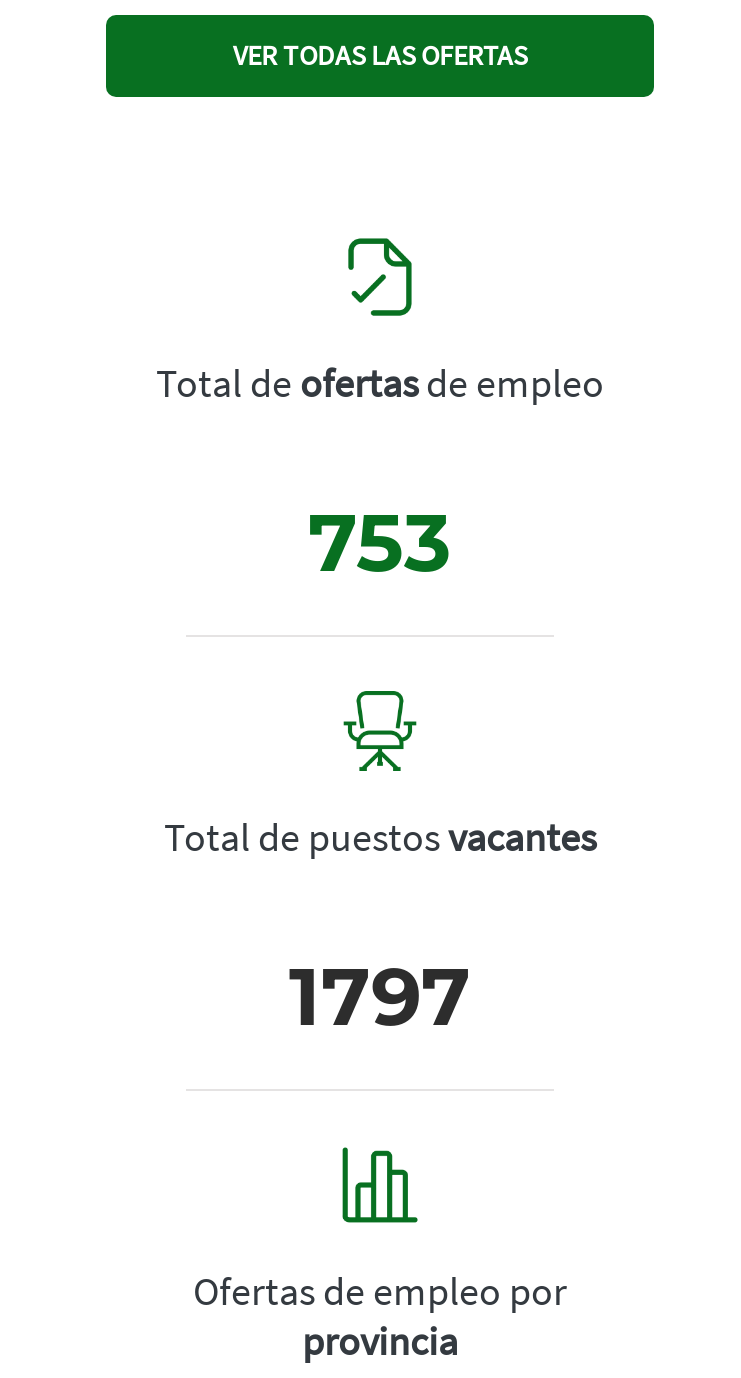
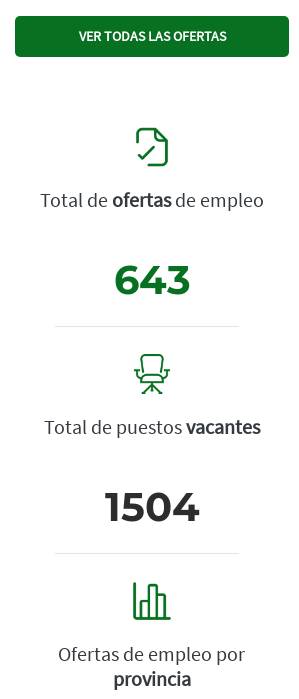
[308,493,452,591] 753 -> [113,255,190,304] 643
[289,947,471,1045] 1797 -> [104,482,199,531] 1504

